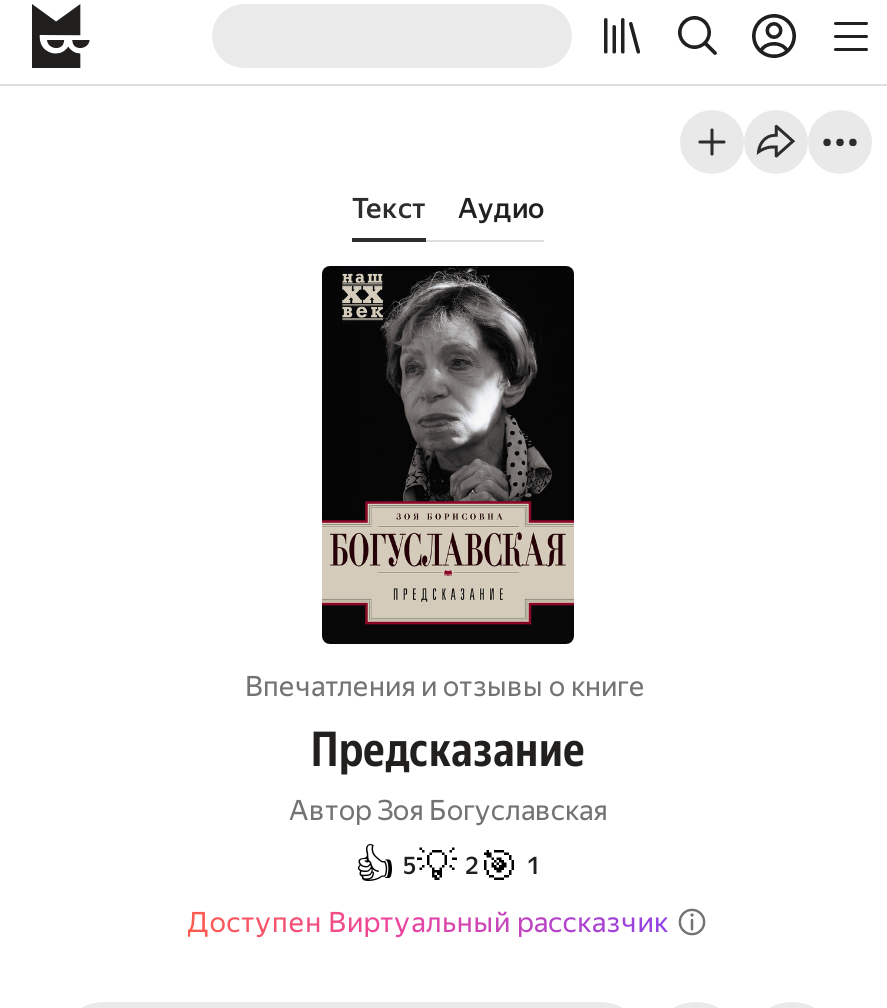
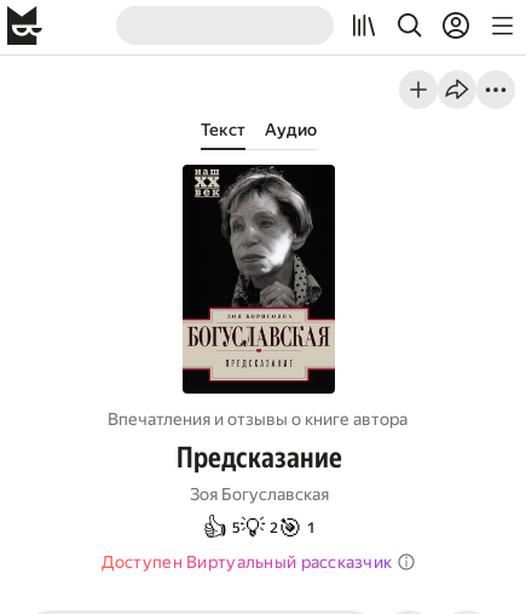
[245,670,645,702] Впечатления и отзывы о книге -> [107,409,407,429] Впечатления и отзывы о книге автора
[289,794,607,826] Автор Зоя Богуславская -> [189,484,328,504] Зоя Богуславская

